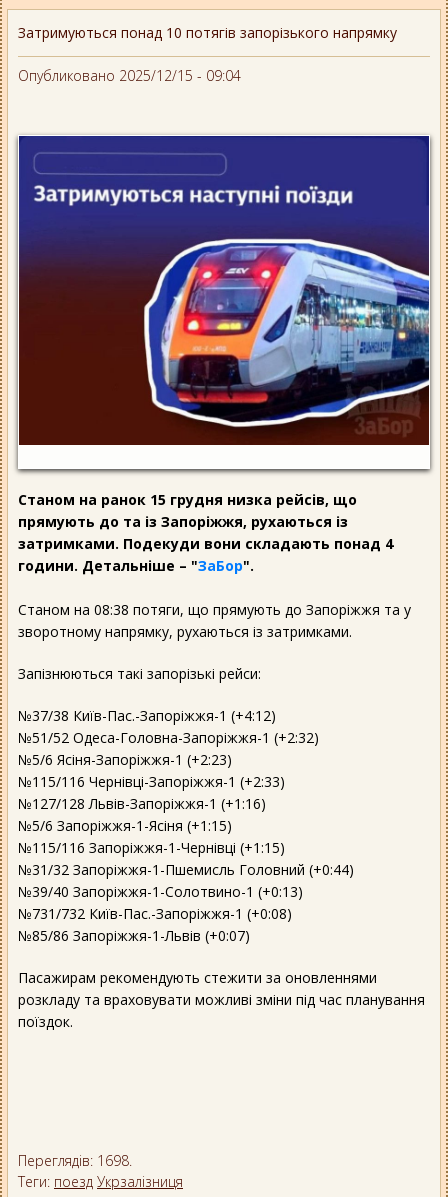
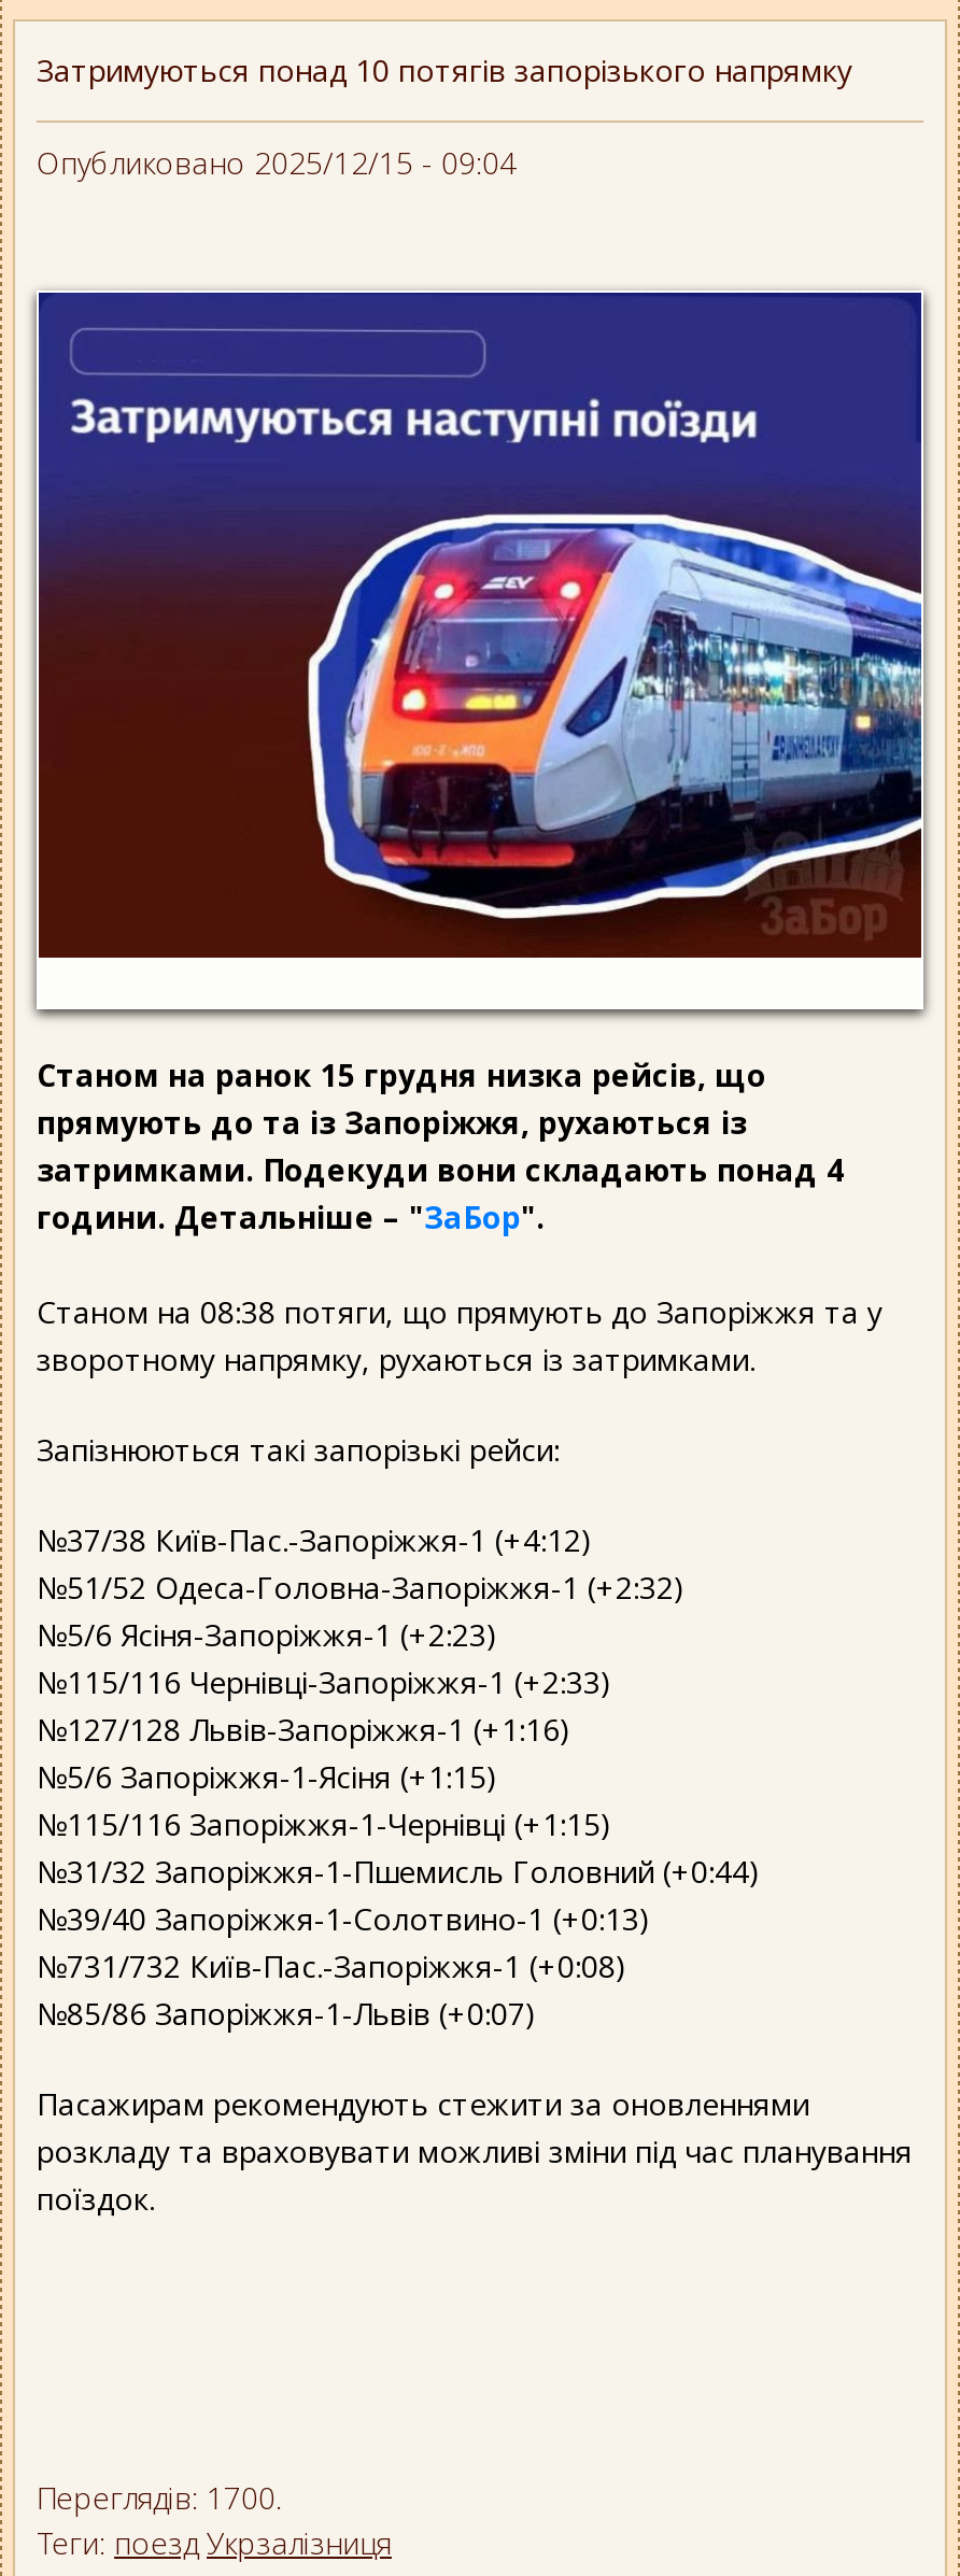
[18,1151,132,1170] Переглядів: 1698. -> [37,2476,282,2517] Переглядів: 1700.

